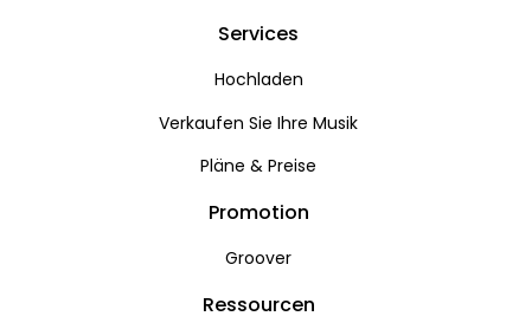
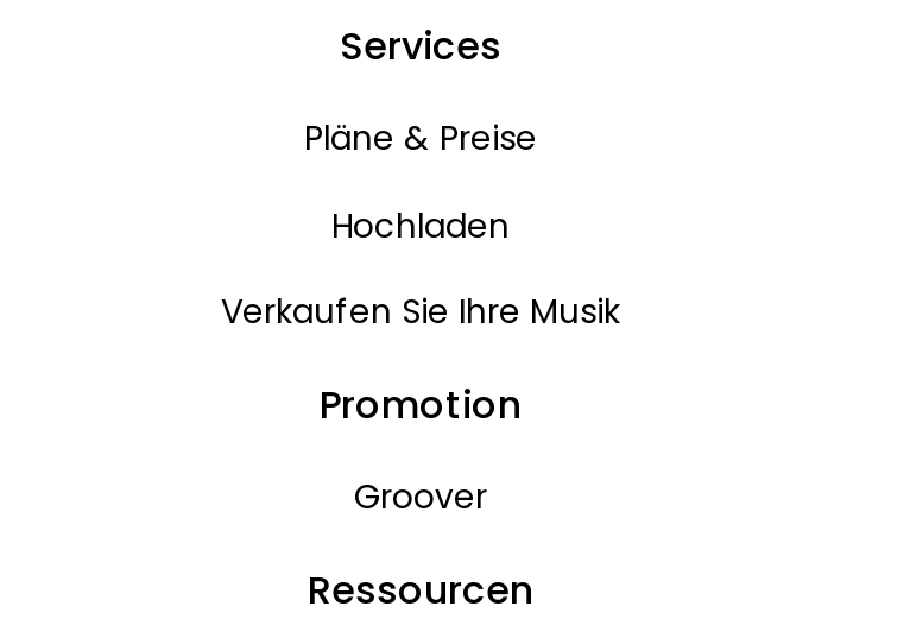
moved [159,67,358,135] -> [221,201,620,336]: Hochladen | Verkaufen Sie Ihre Musik
moved [200,154,316,178] -> [304,114,537,161]: Pläne & Preise

